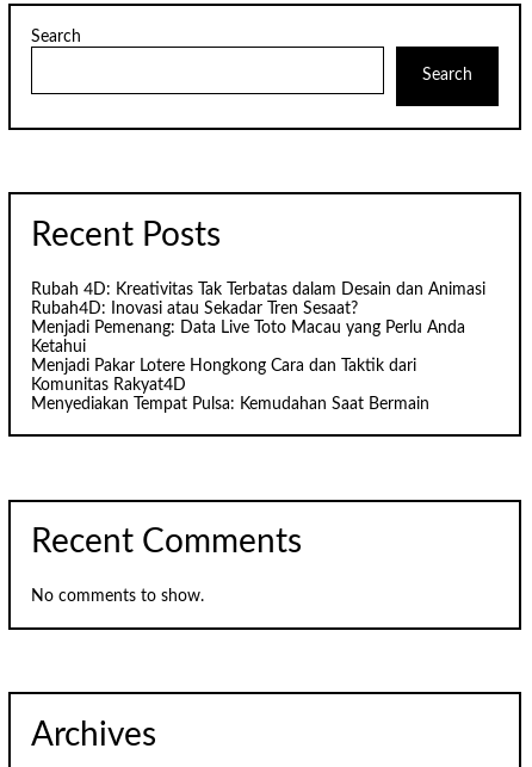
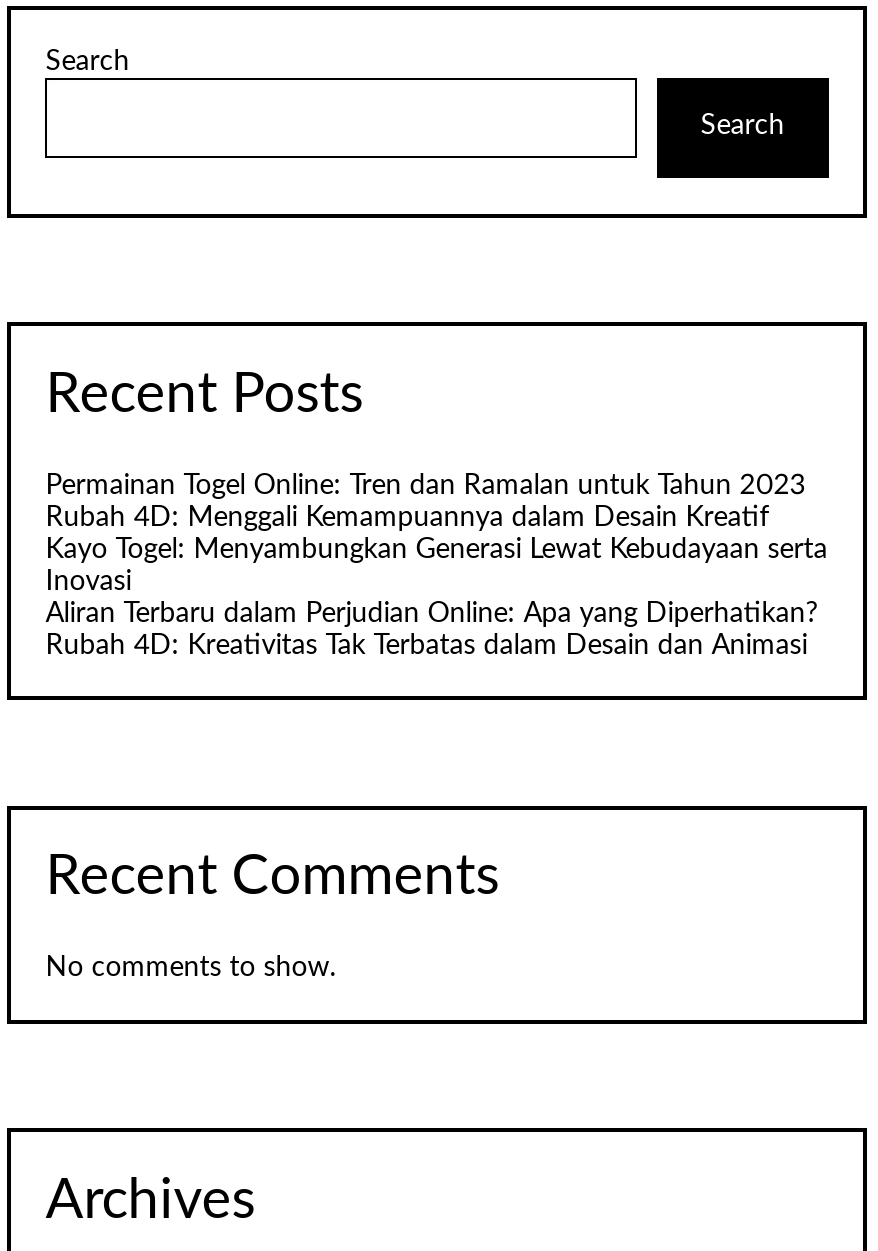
none -> [45,471,827,627] Permainan Togel Online: Tren dan Ramalan untuk Tahun 2023 | Rubah 4D: Menggali Kemampuannya dalam Desain Kreatif | Kayo Togel: Menyambungkan Generasi Lewat Kebudayaan serta | Inovasi | Aliran Terbaru dalam Perjudian Online: Apa yang Diperhatikan?
moved [31,281,486,298] -> [45,631,807,659]: Rubah 4D: Kreativitas Tak Terbatas dalam Desain dan Animasi
[31,300,465,412] Rubah4D: Inovasi atau Sekadar Tren Sesaat? | Menjadi Pemenang: Data Live Toto Macau yang Perlu Anda | Ketahui | Menjadi Pakar Lotere Hongkong Cara dan Taktik dari | Komunitas Rakyat4D | Menyediakan Tempat Pulsa: Kemudahan Saat Bermain -> none

